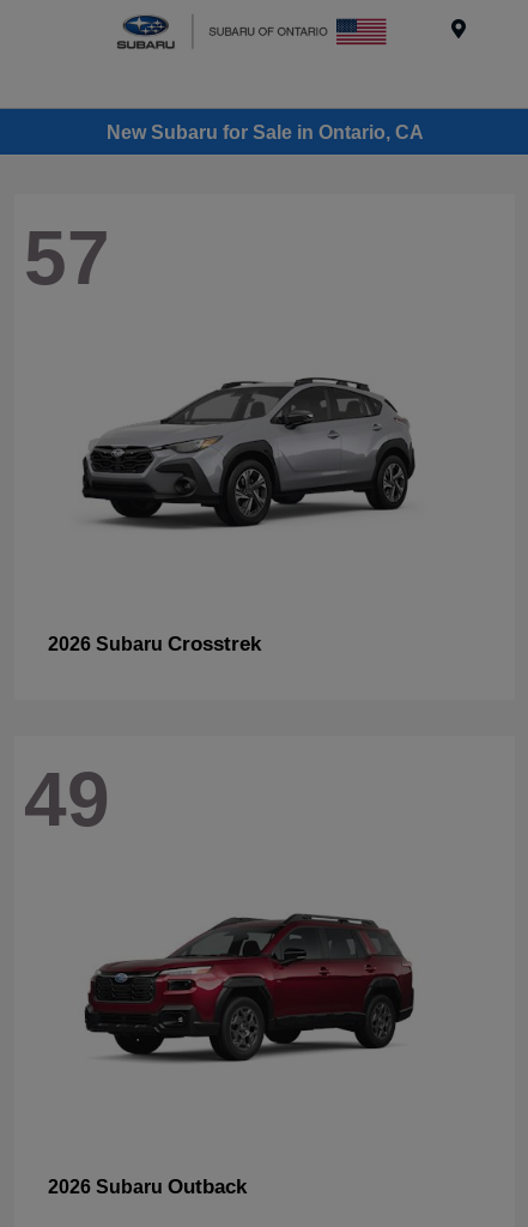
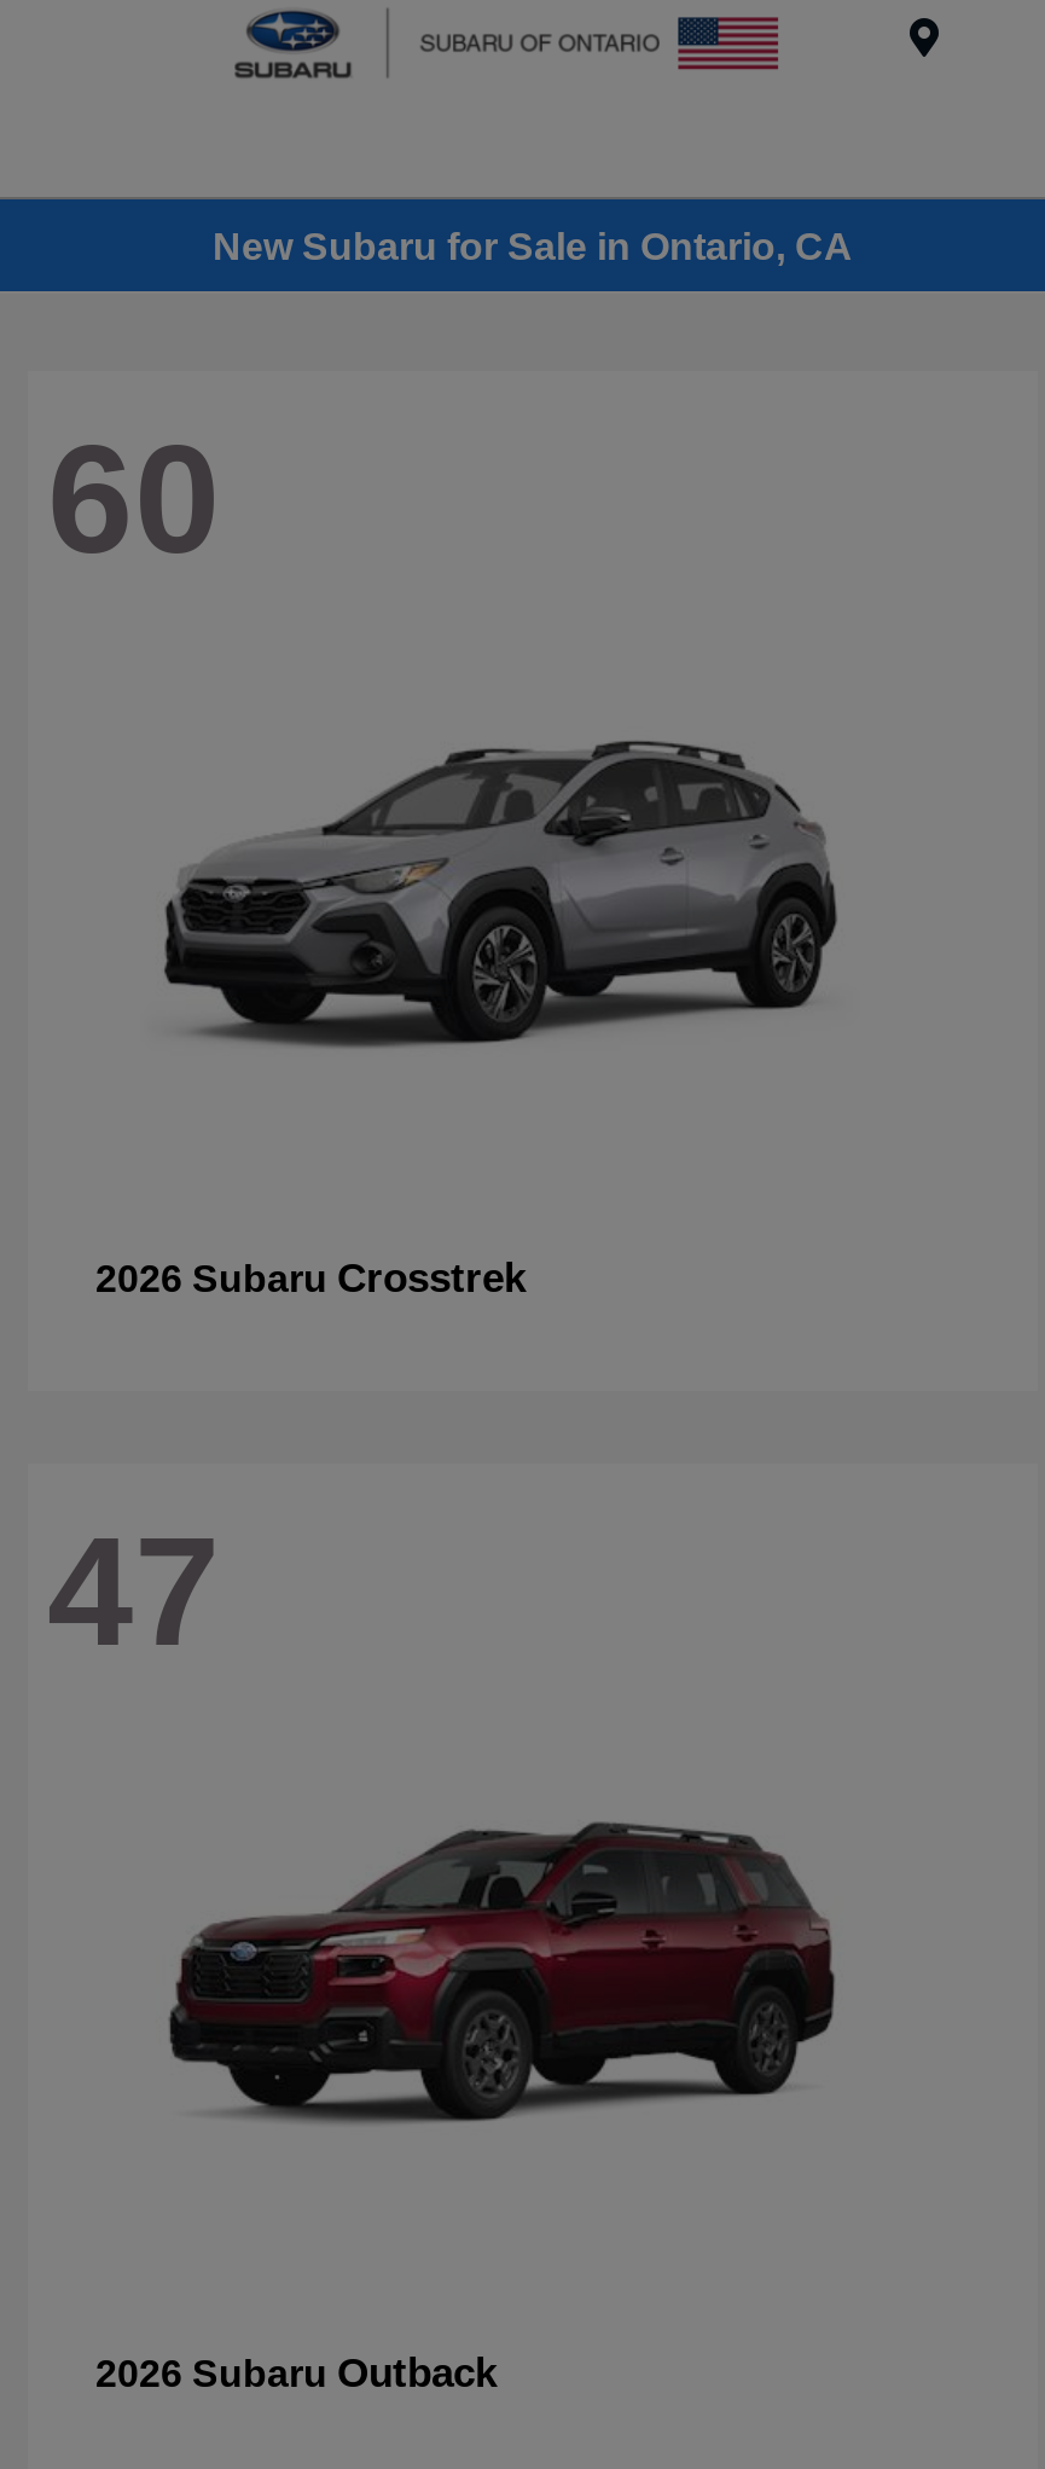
[24,214,110,300] 57 -> [47,411,221,585] 60
[24,756,110,842] 49 -> [47,1505,221,1679] 47

